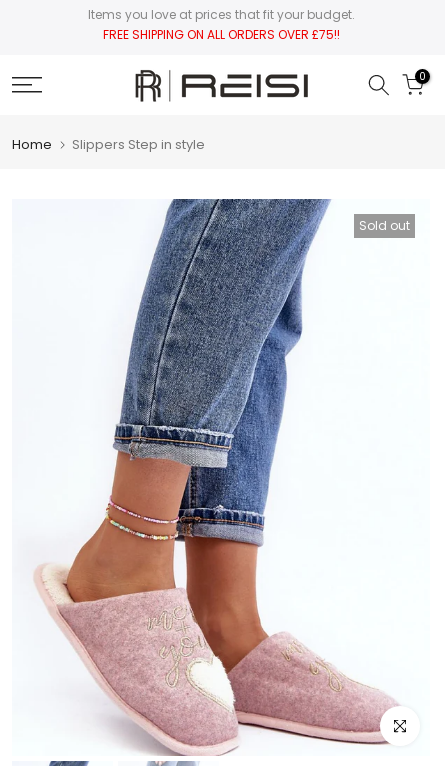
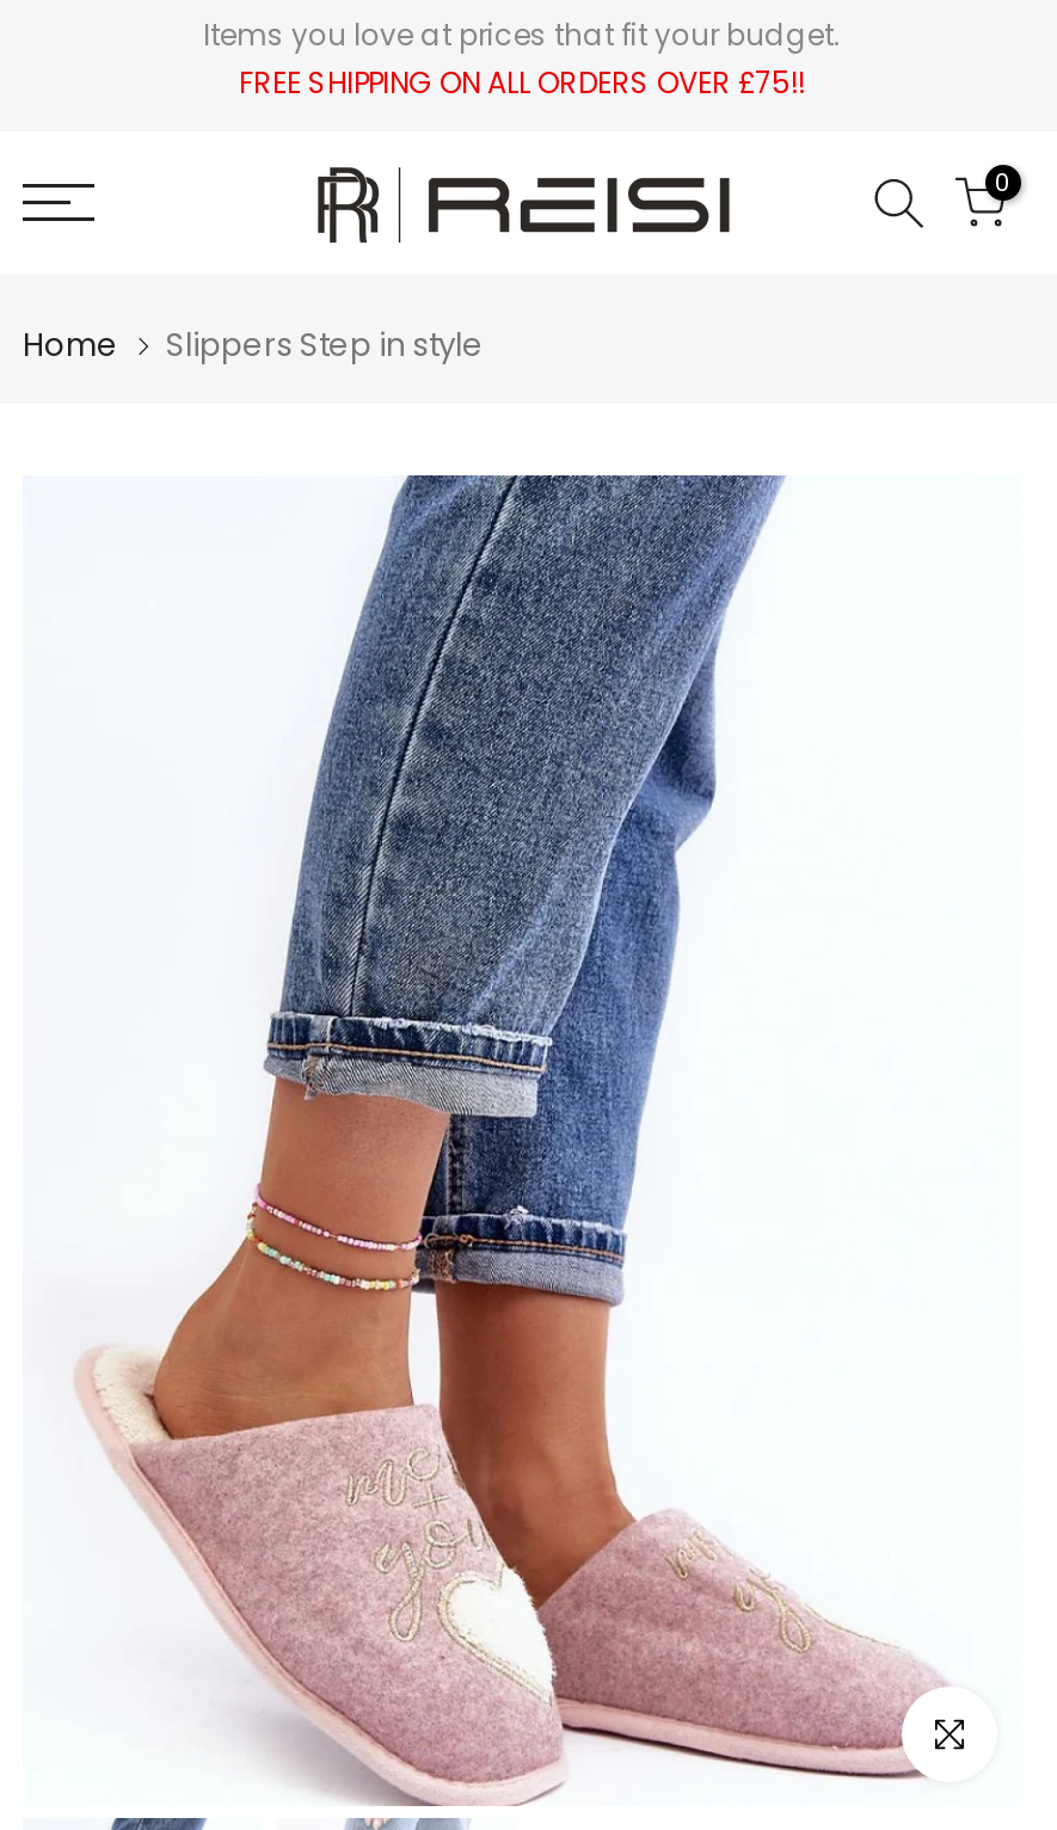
[359,217,410,234] Sold out -> none

